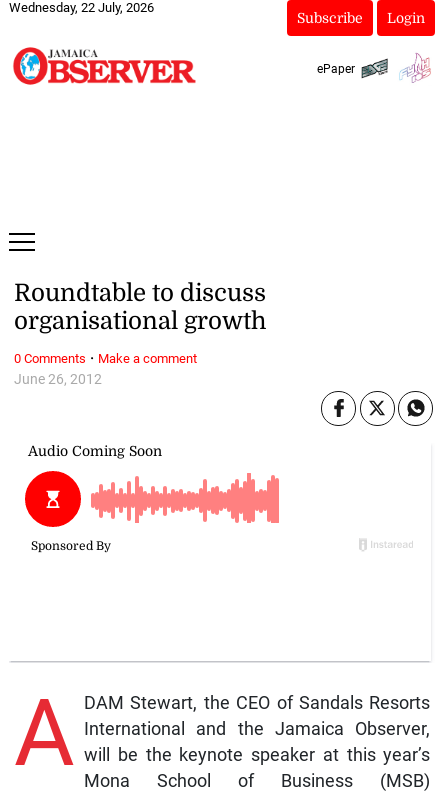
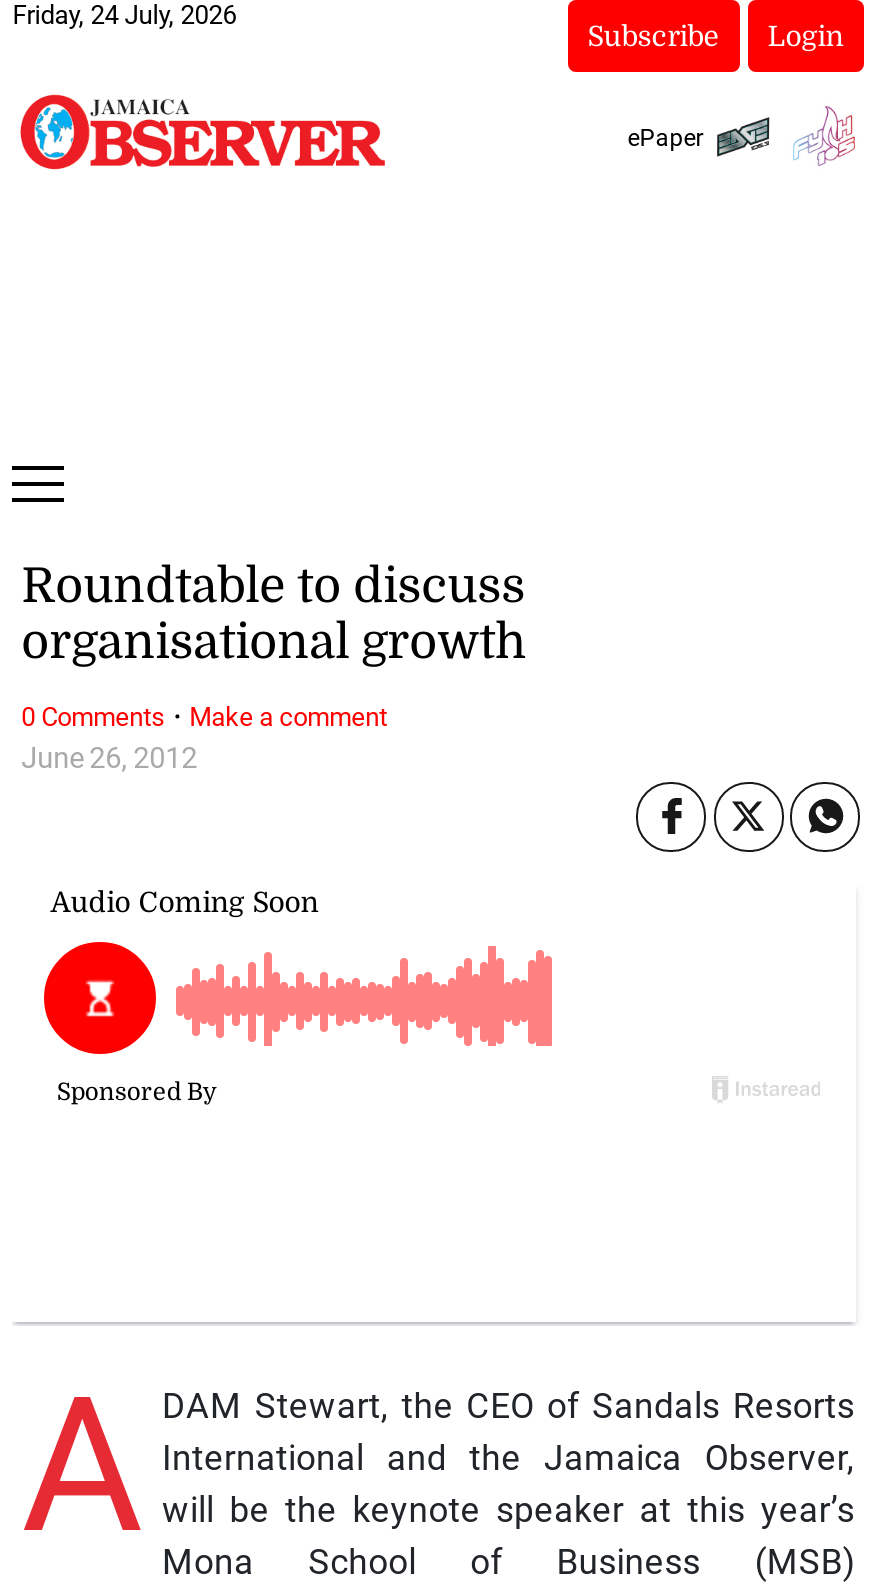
[9,0,154,15] Wednesday, 22 July, 2026 -> [12,0,236,30] Friday, 24 July, 2026

